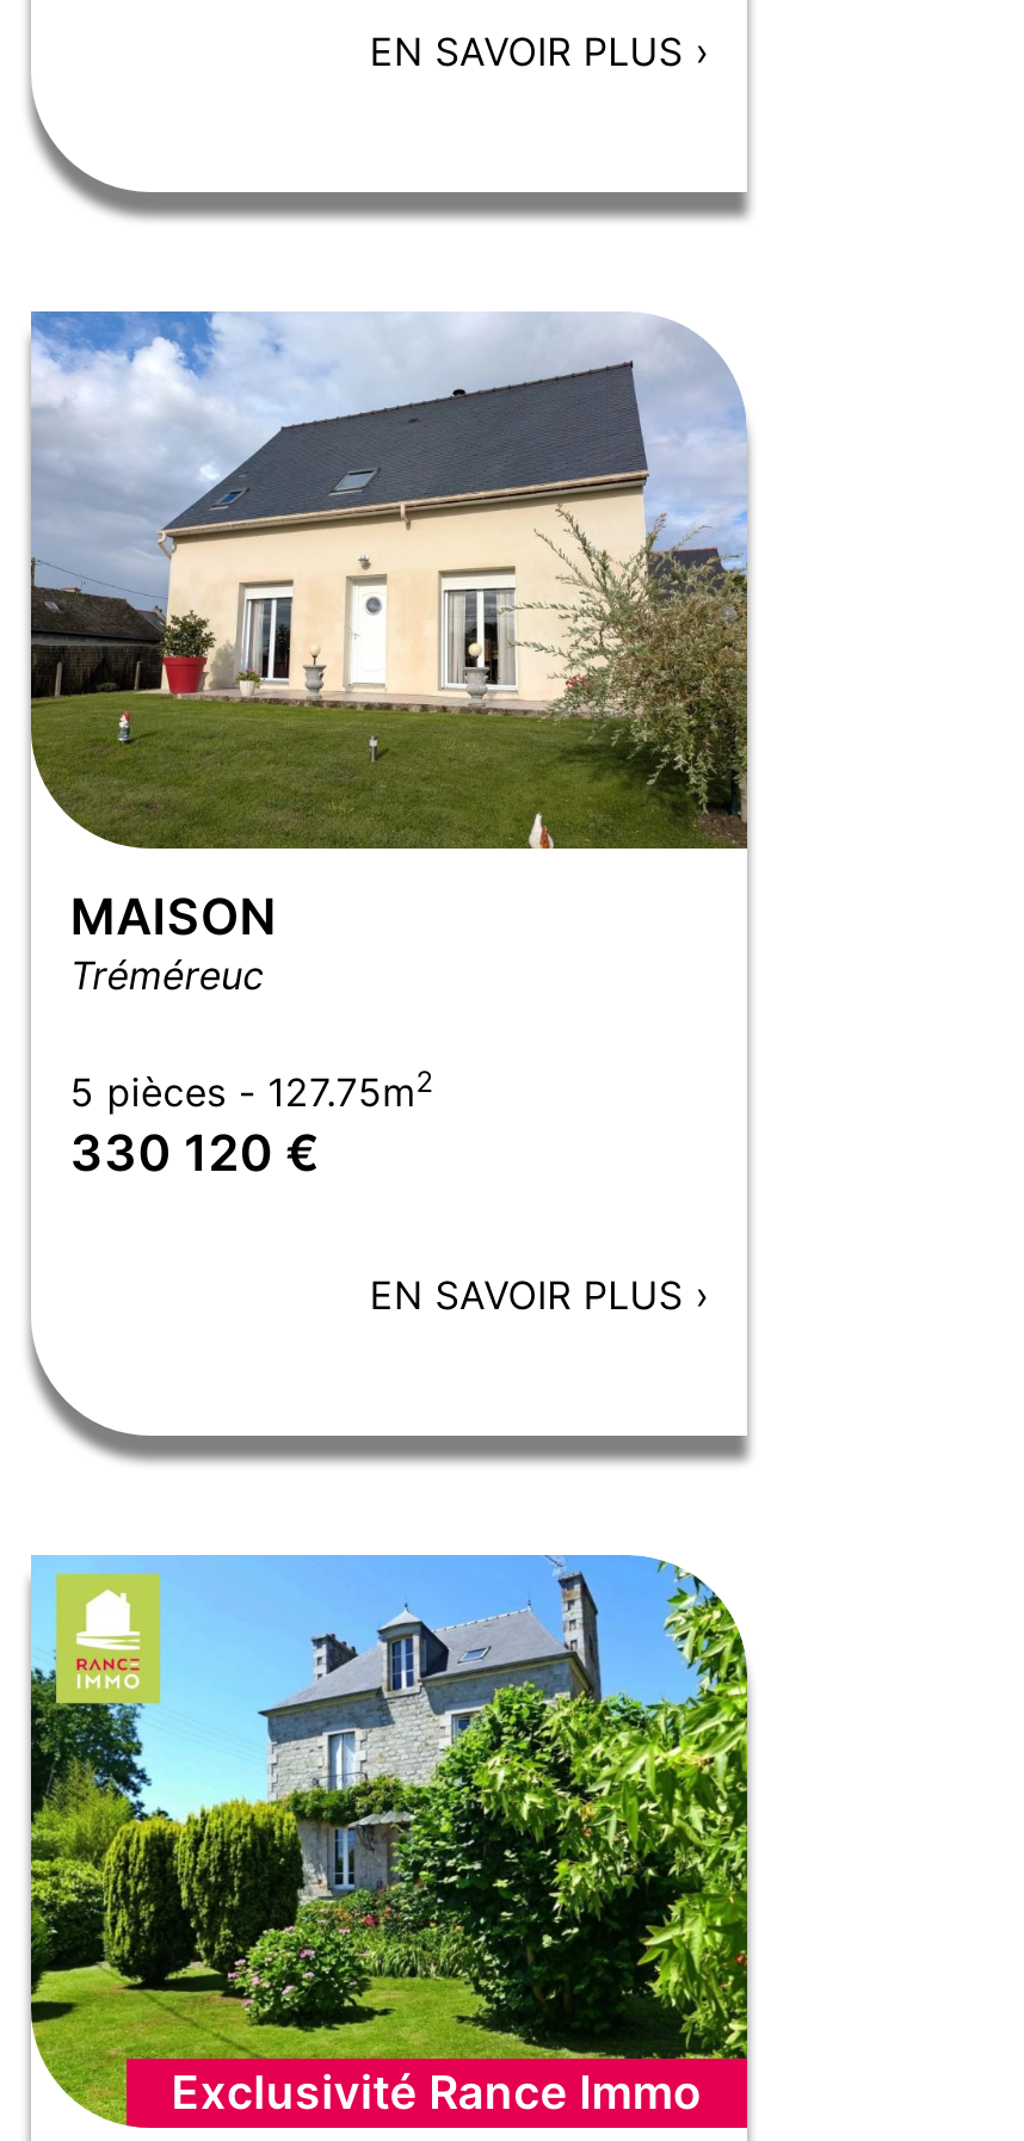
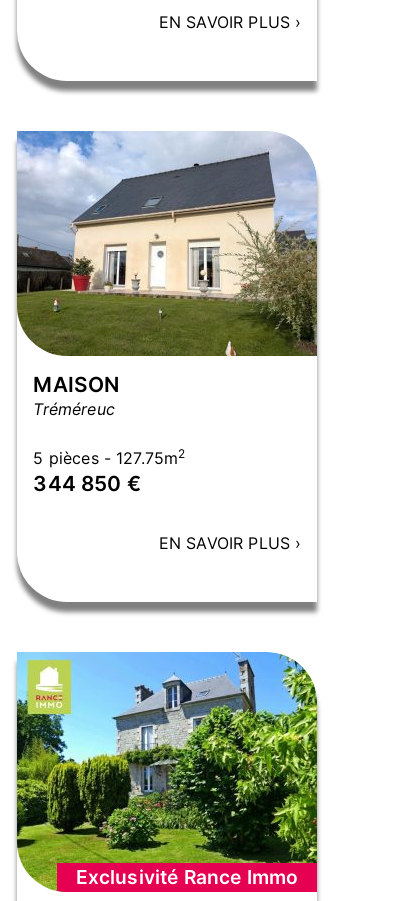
[70,1124,320,1184] 330 120 € -> [33,471,141,496] 344 850 €

